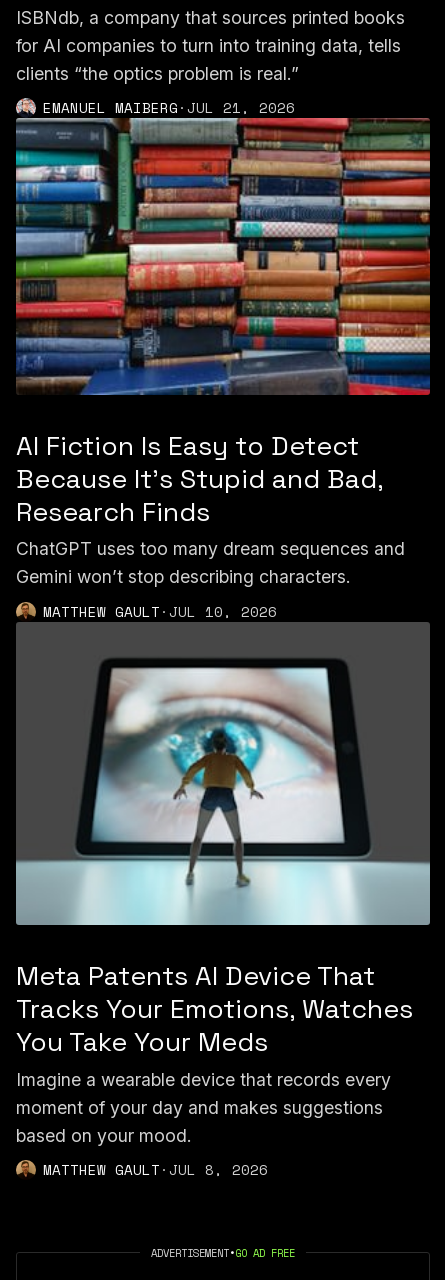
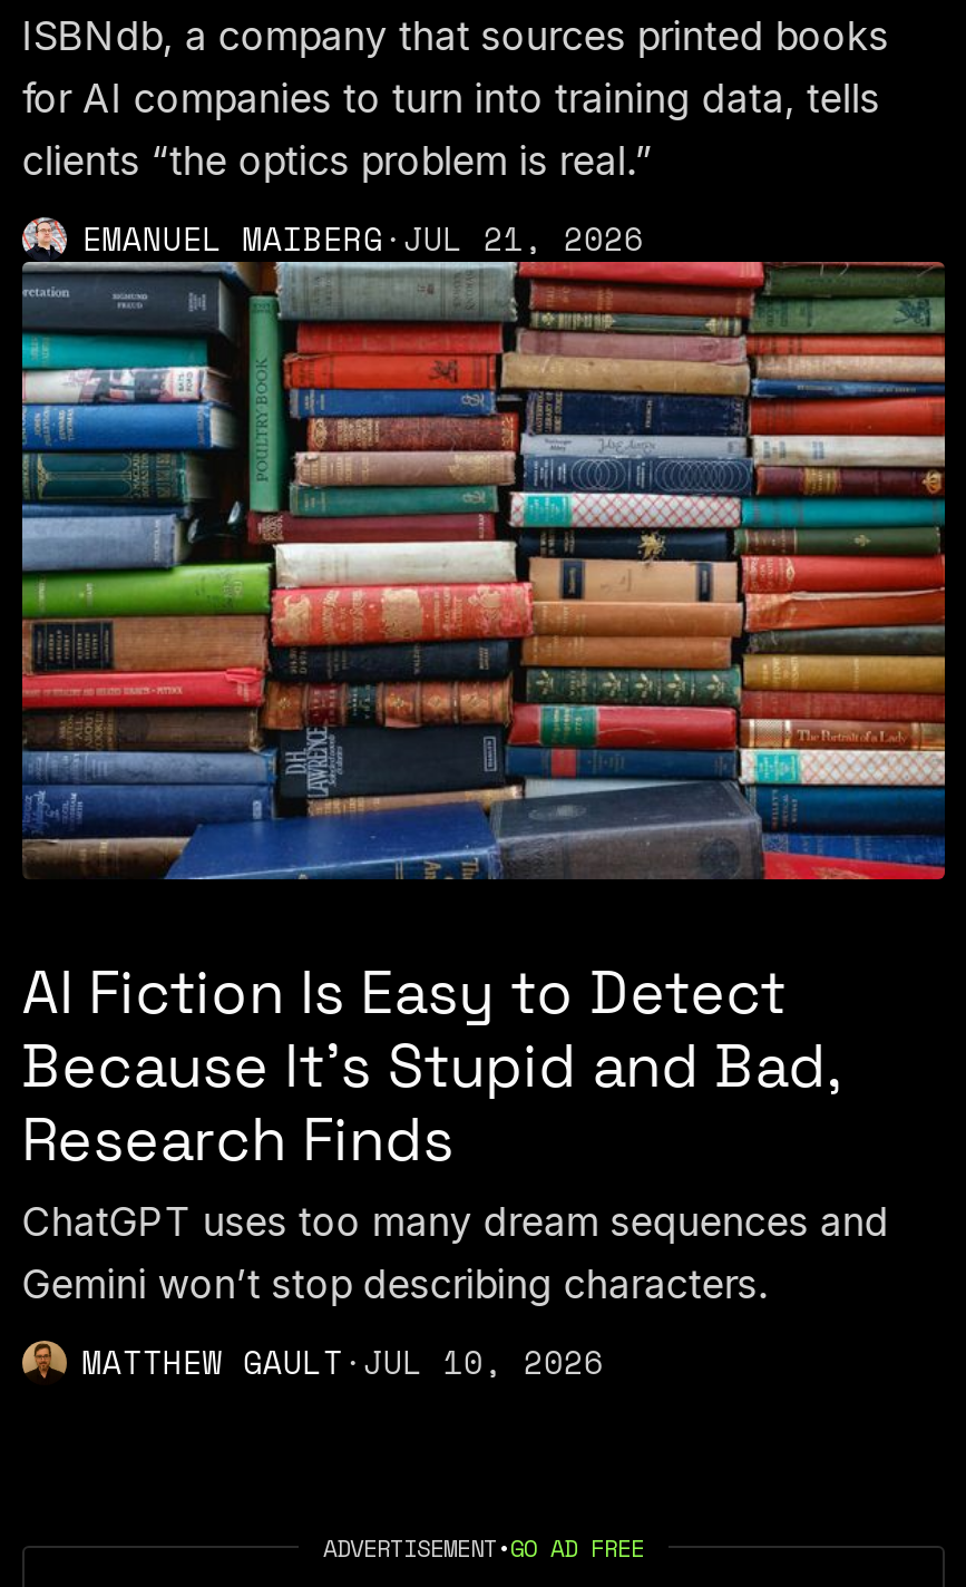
[15,622,431,1180] [image] | Meta Patents AI Device That | Tracks Your Emotions, Watches | You Take Your Meds | Imagine a wearable device that records every | moment of your day and makes suggestions | based on your mood. | MATTHEW GAULT · JUL 8, 2026 -> none

